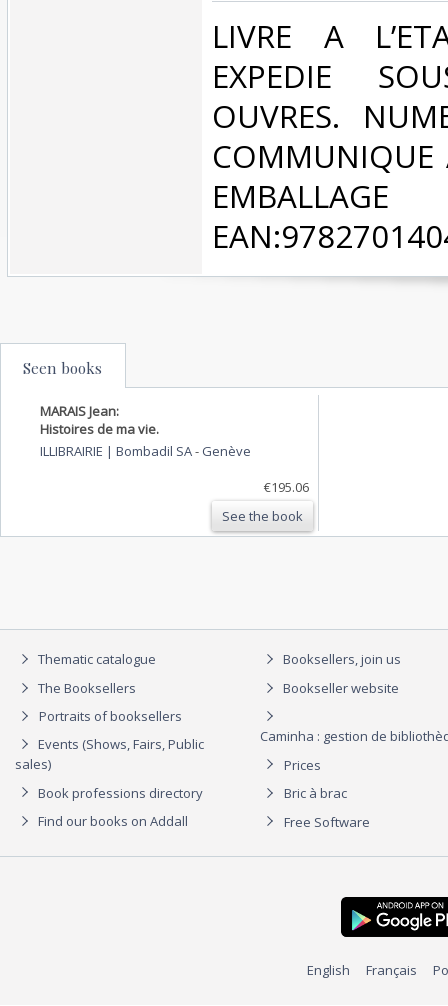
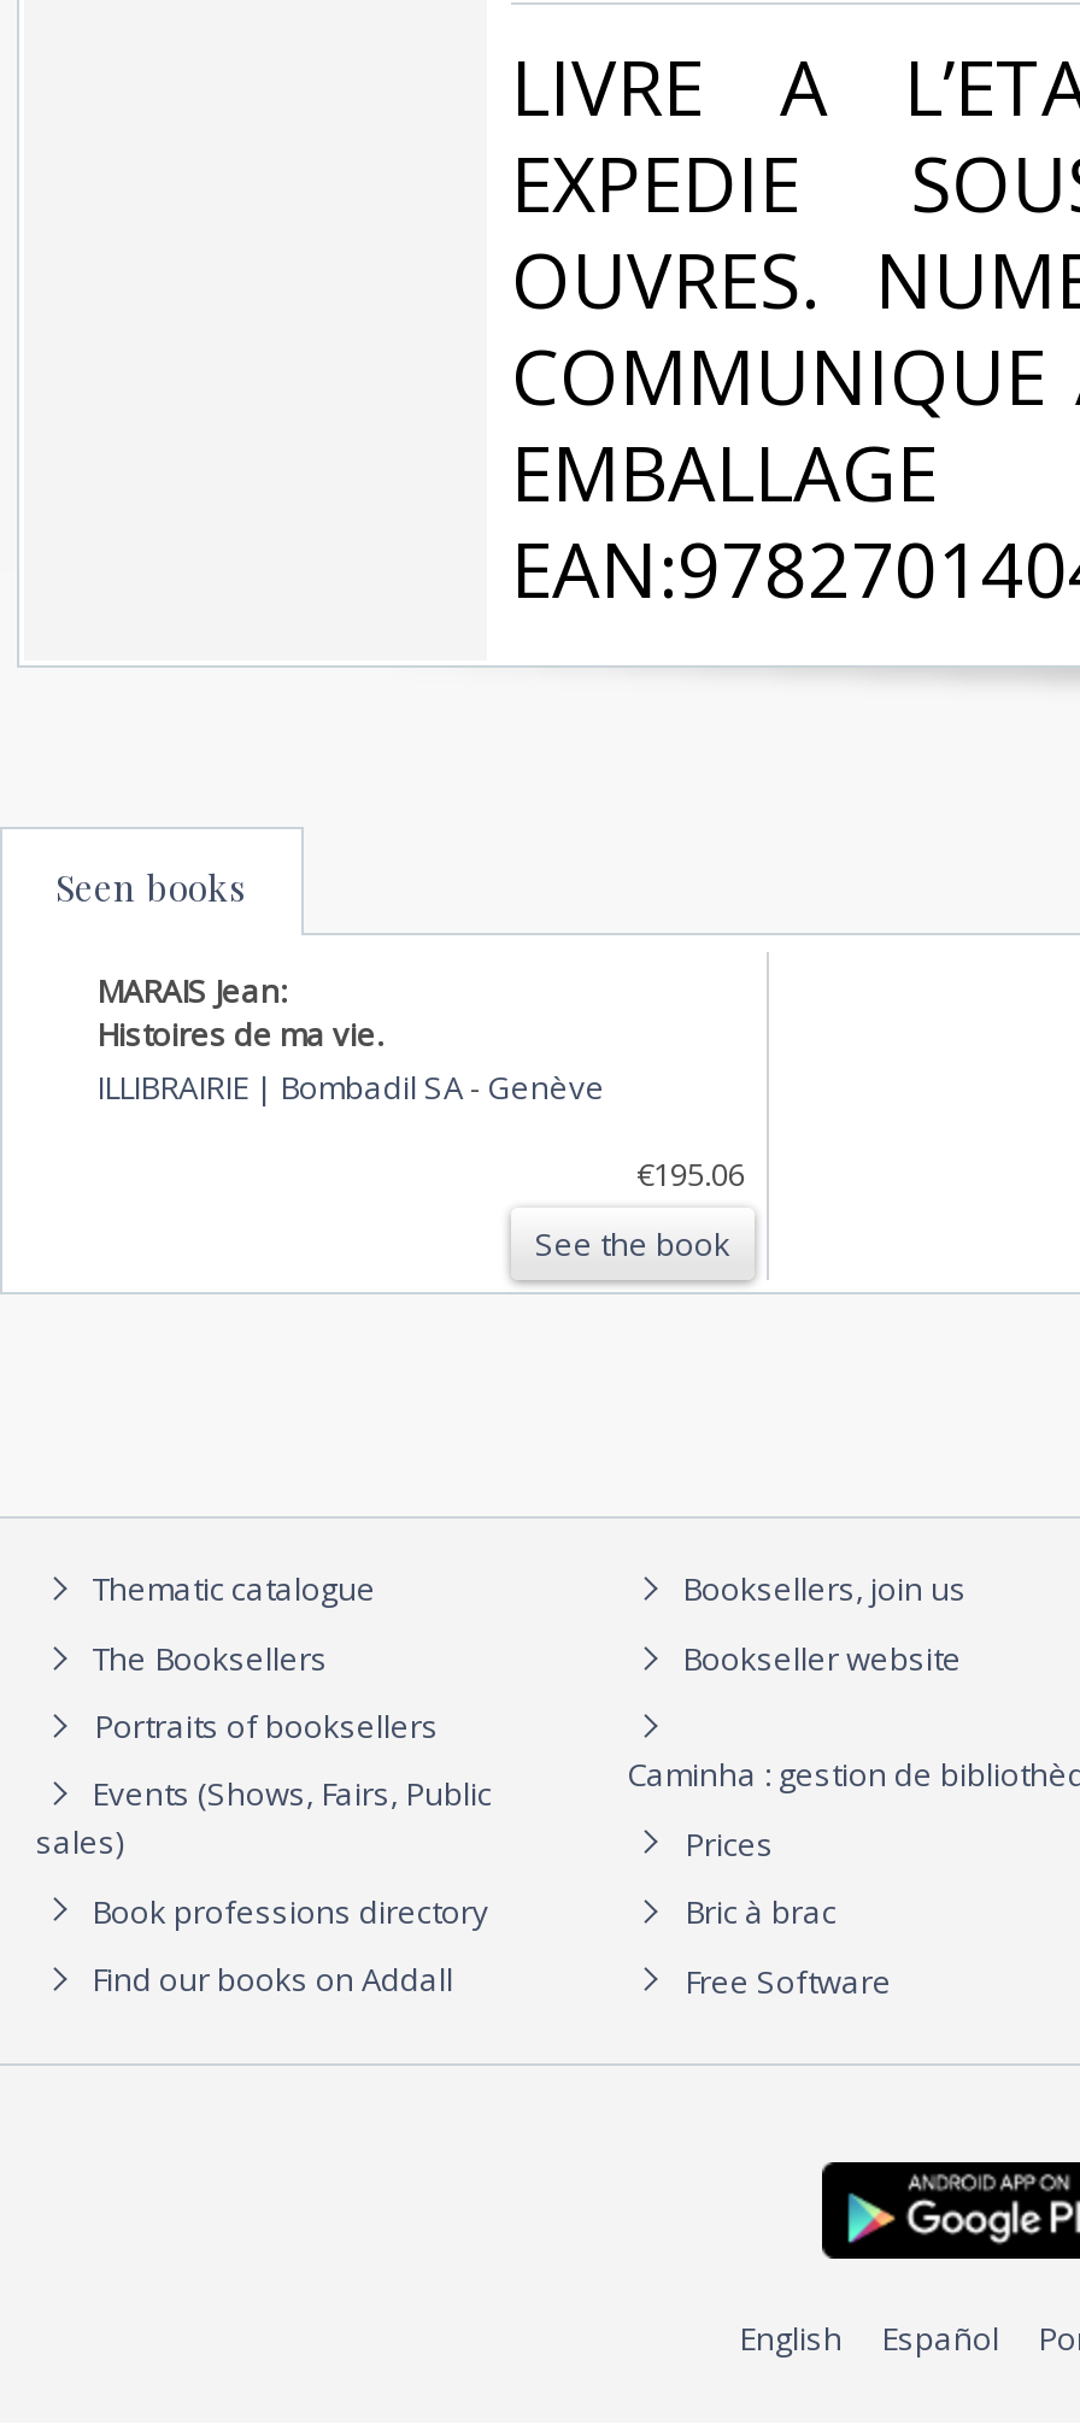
[365,961,416,979] Français -> [881,2316,999,2359] Español

